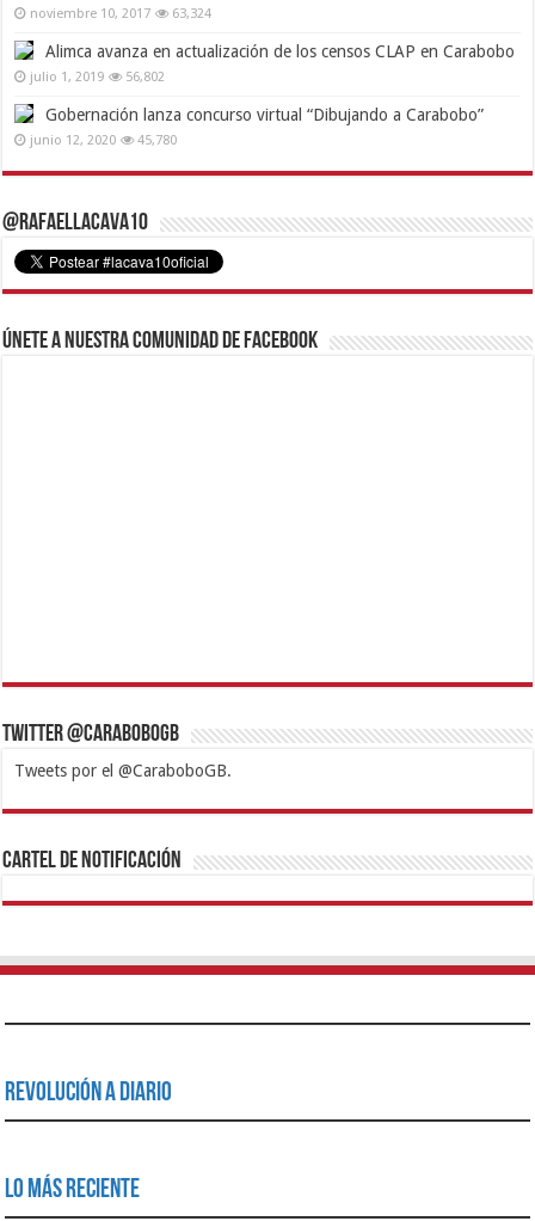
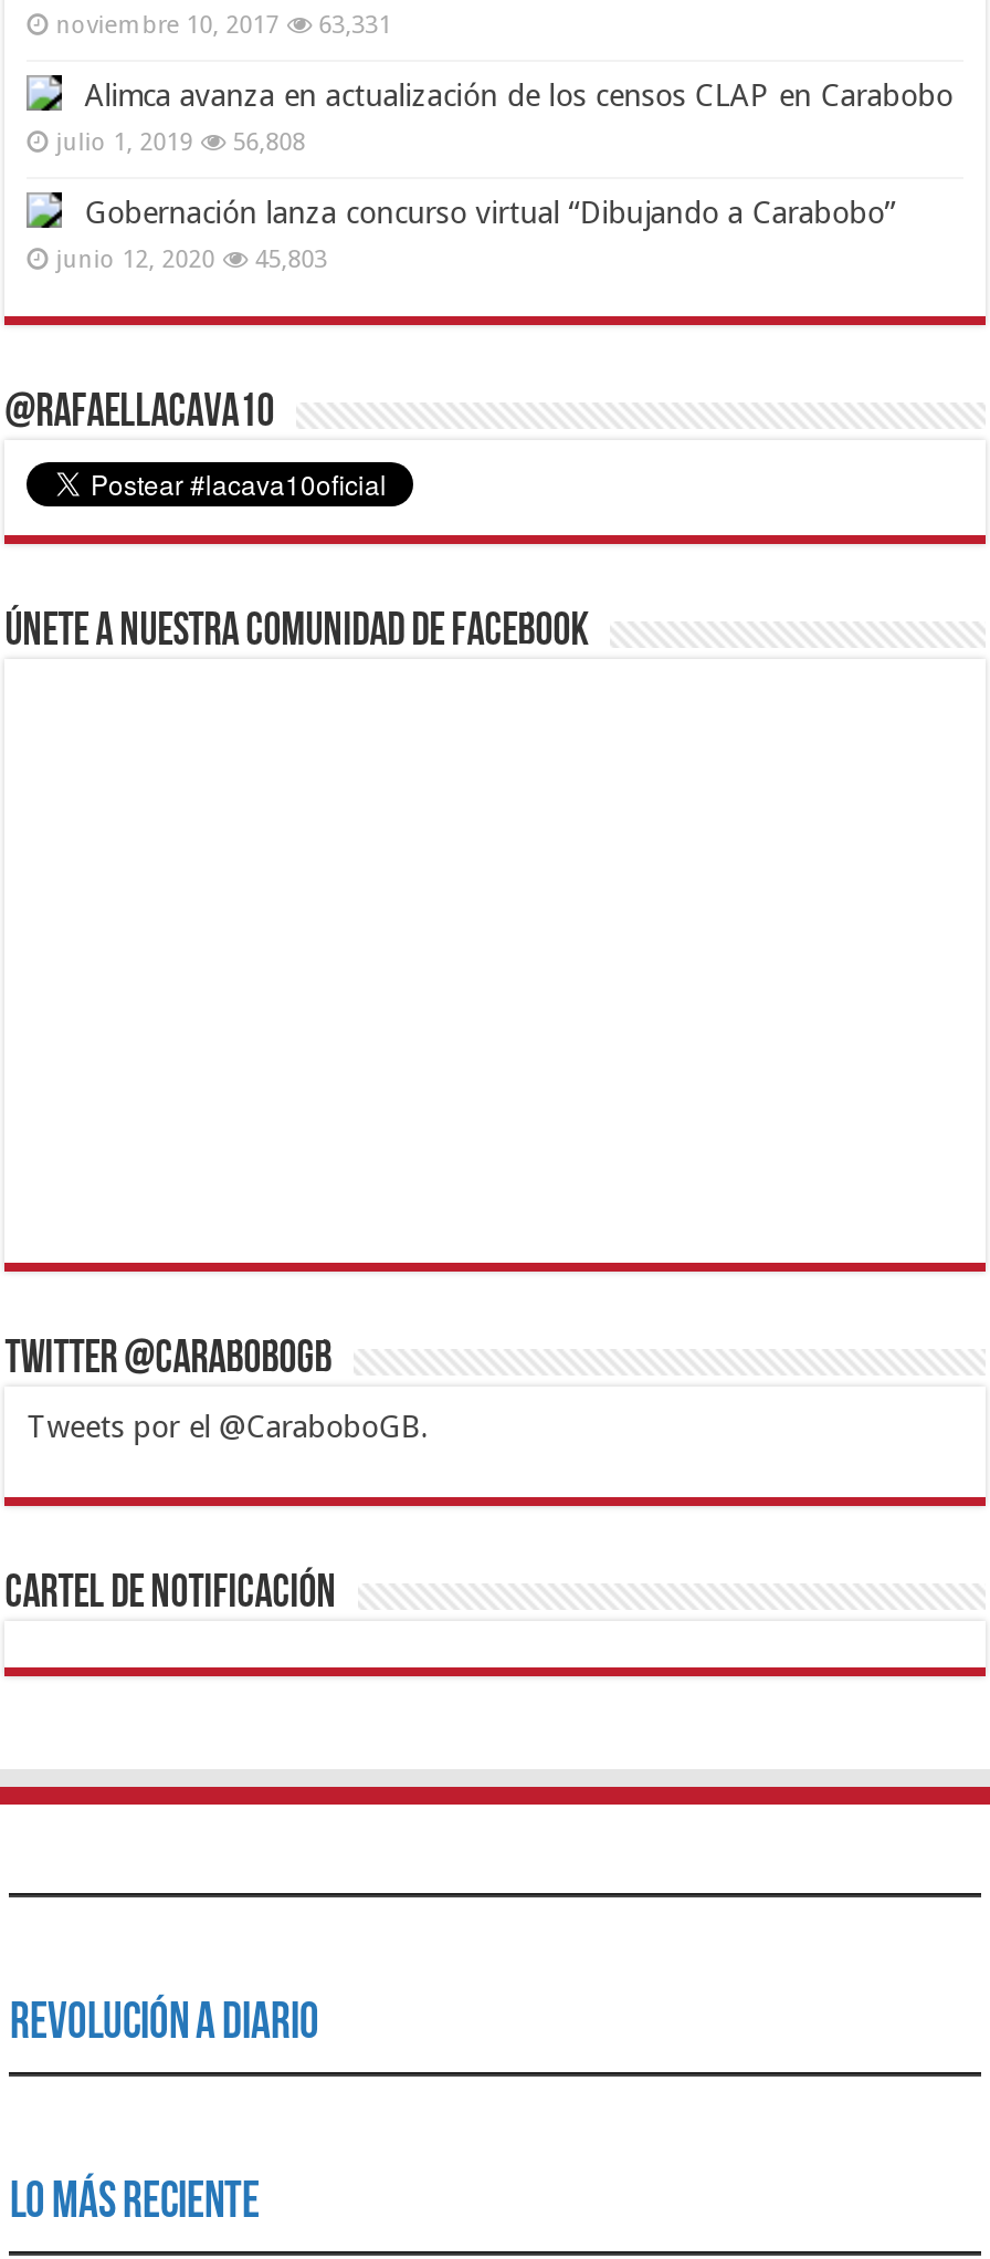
[30,5,212,21] noviembre 10, 2017 63,324 -> [56,10,392,39] noviembre 10, 2017 63,331
[30,69,165,84] julio 1, 2019 56,802 -> [56,127,305,156] julio 1, 2019 56,808
[30,132,177,148] junio 12, 2020 45,780 -> [56,245,327,273] junio 12, 2020 45,803

